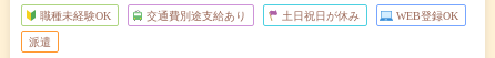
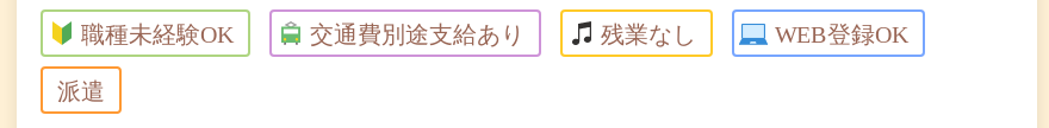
[282,10,360,21] 土日祝日が休み -> [601,21,696,45] 残業なし

